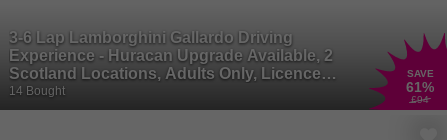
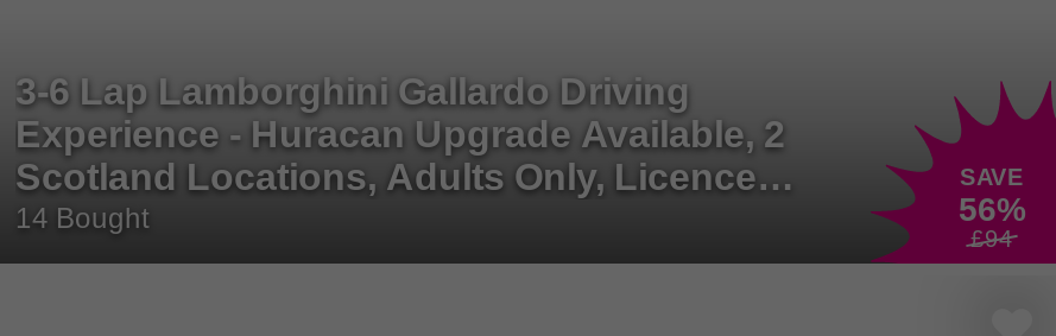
[406,78,434,94] 61% -> [959,190,1025,228] 56%

